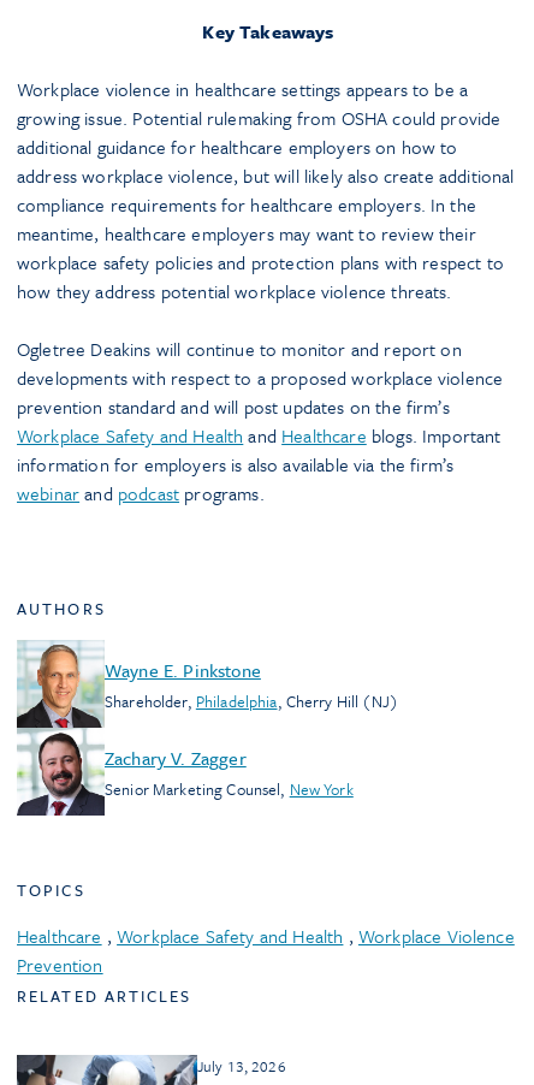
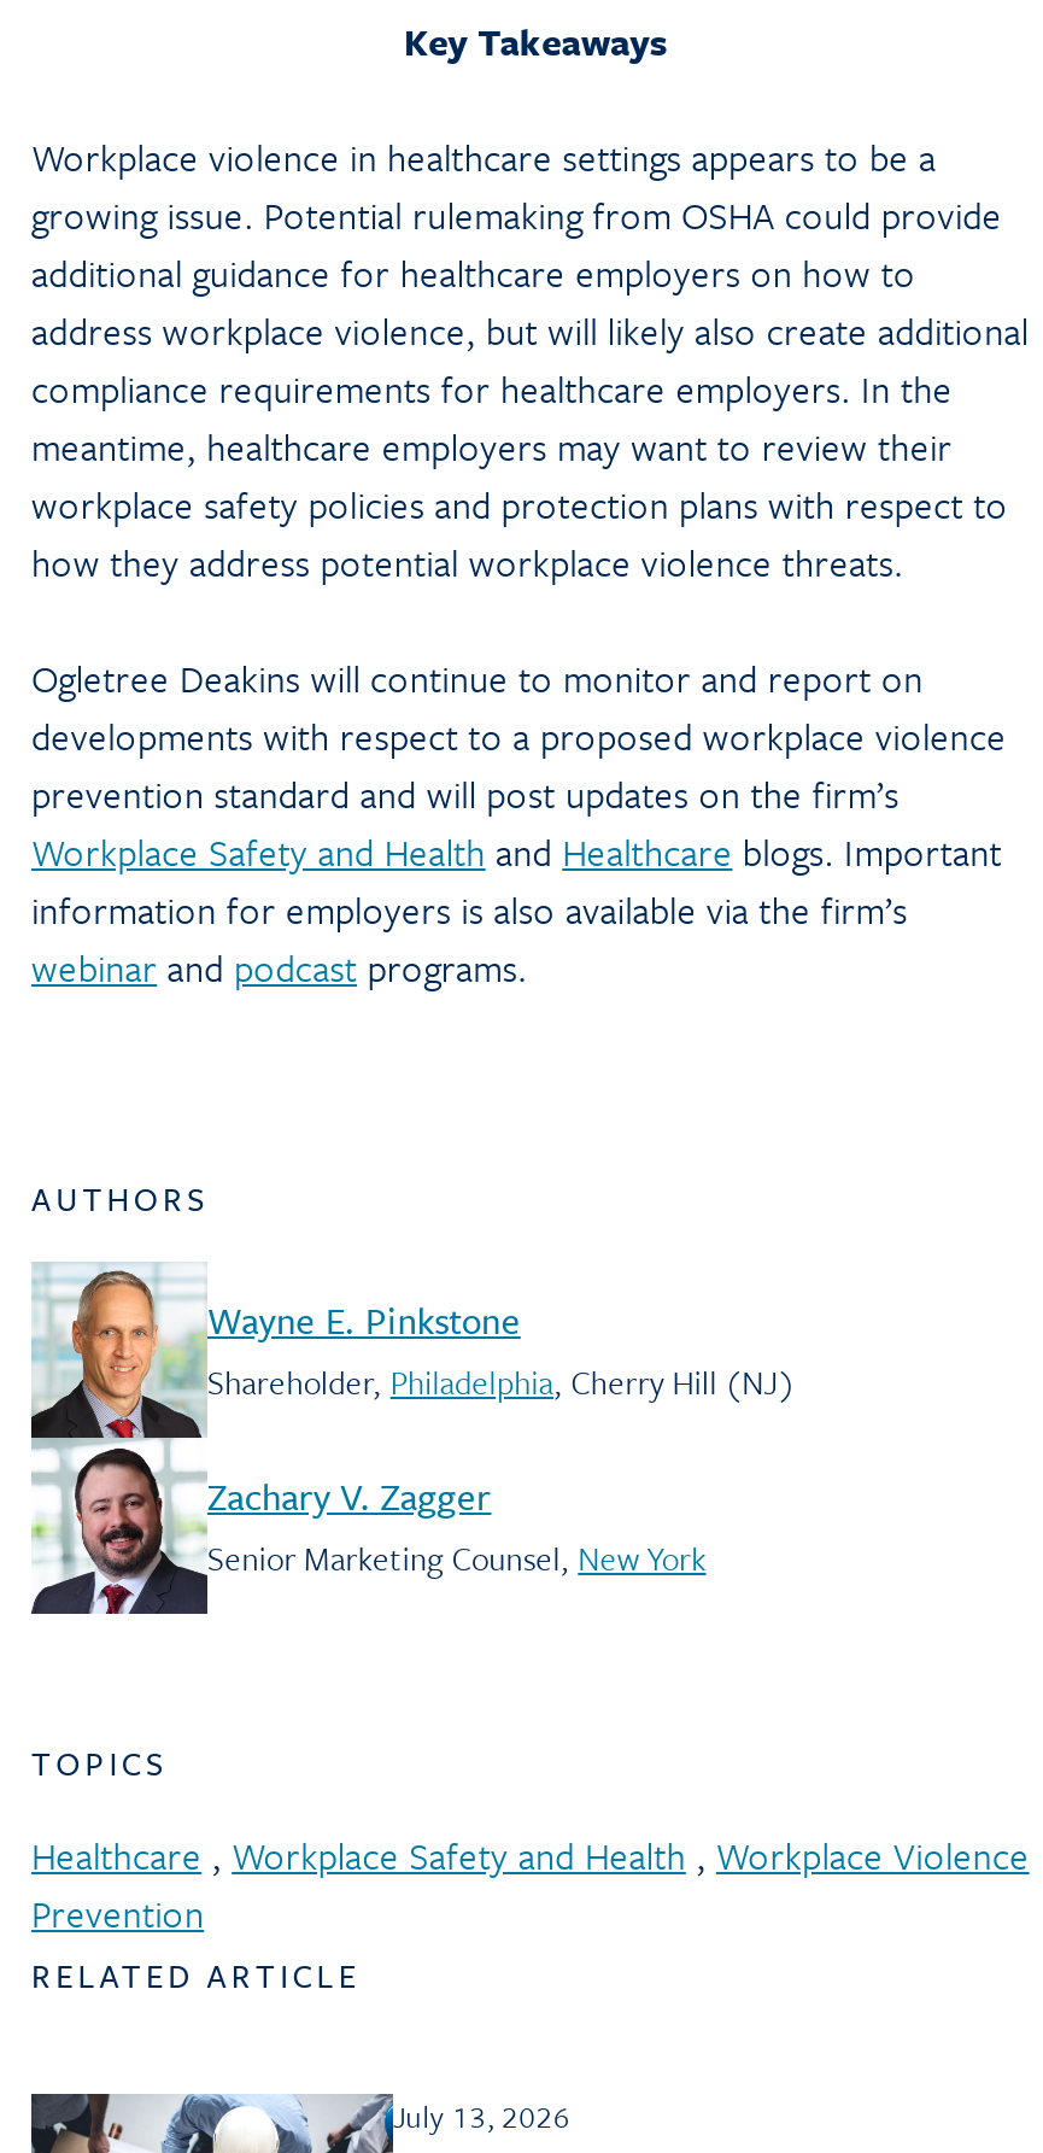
[17,984,192,1008] RELATED ARTICLES -> [31,1951,361,1999] RELATED ARTICLE

